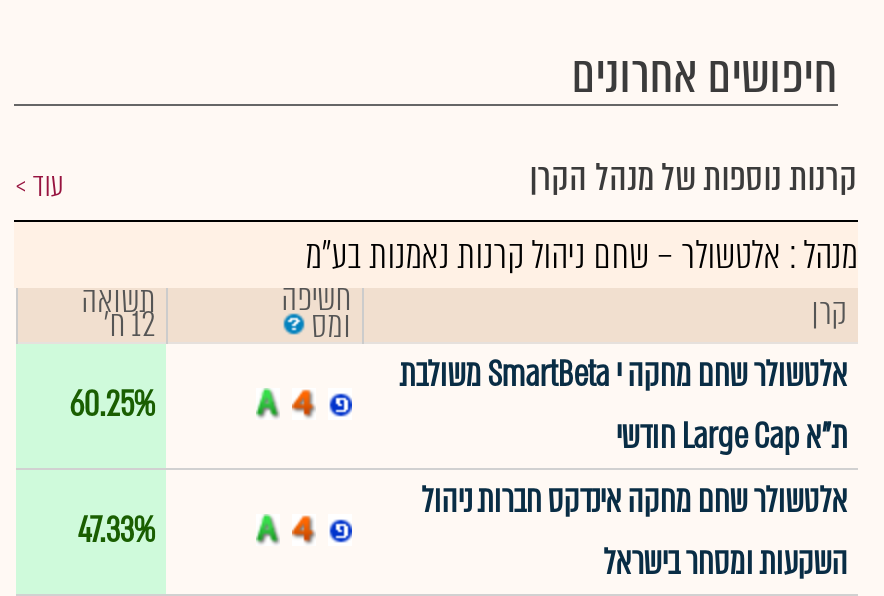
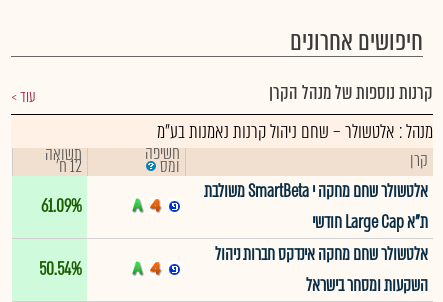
[69,380,155,430] 60.25% -> [41,194,82,219] 61.09%
[77,506,155,556] 47.33% -> [39,257,82,282] 50.54%

